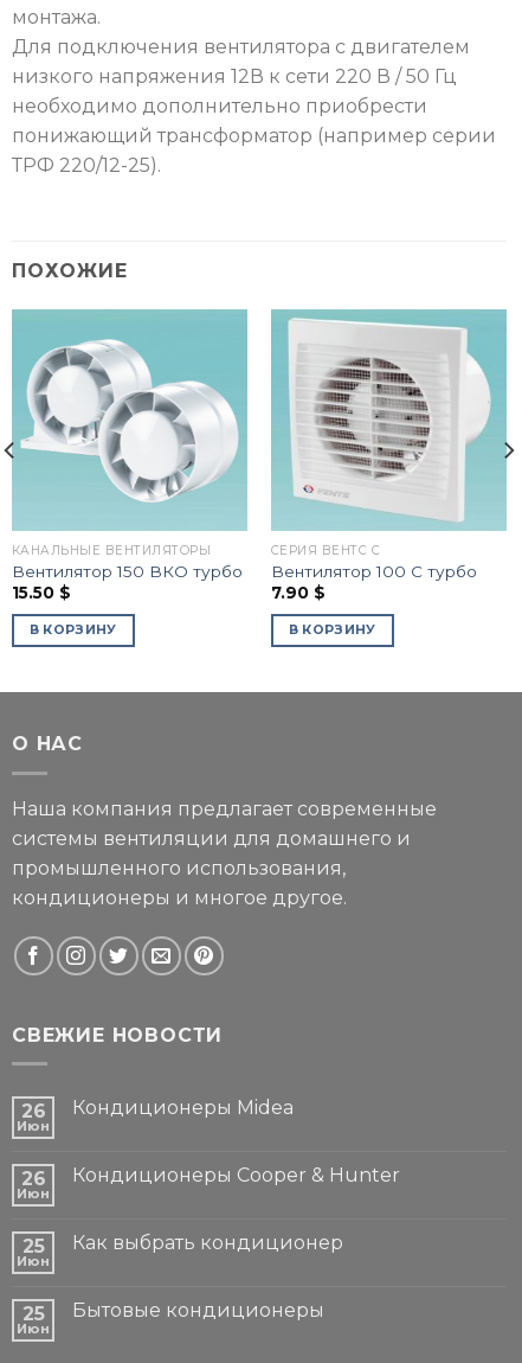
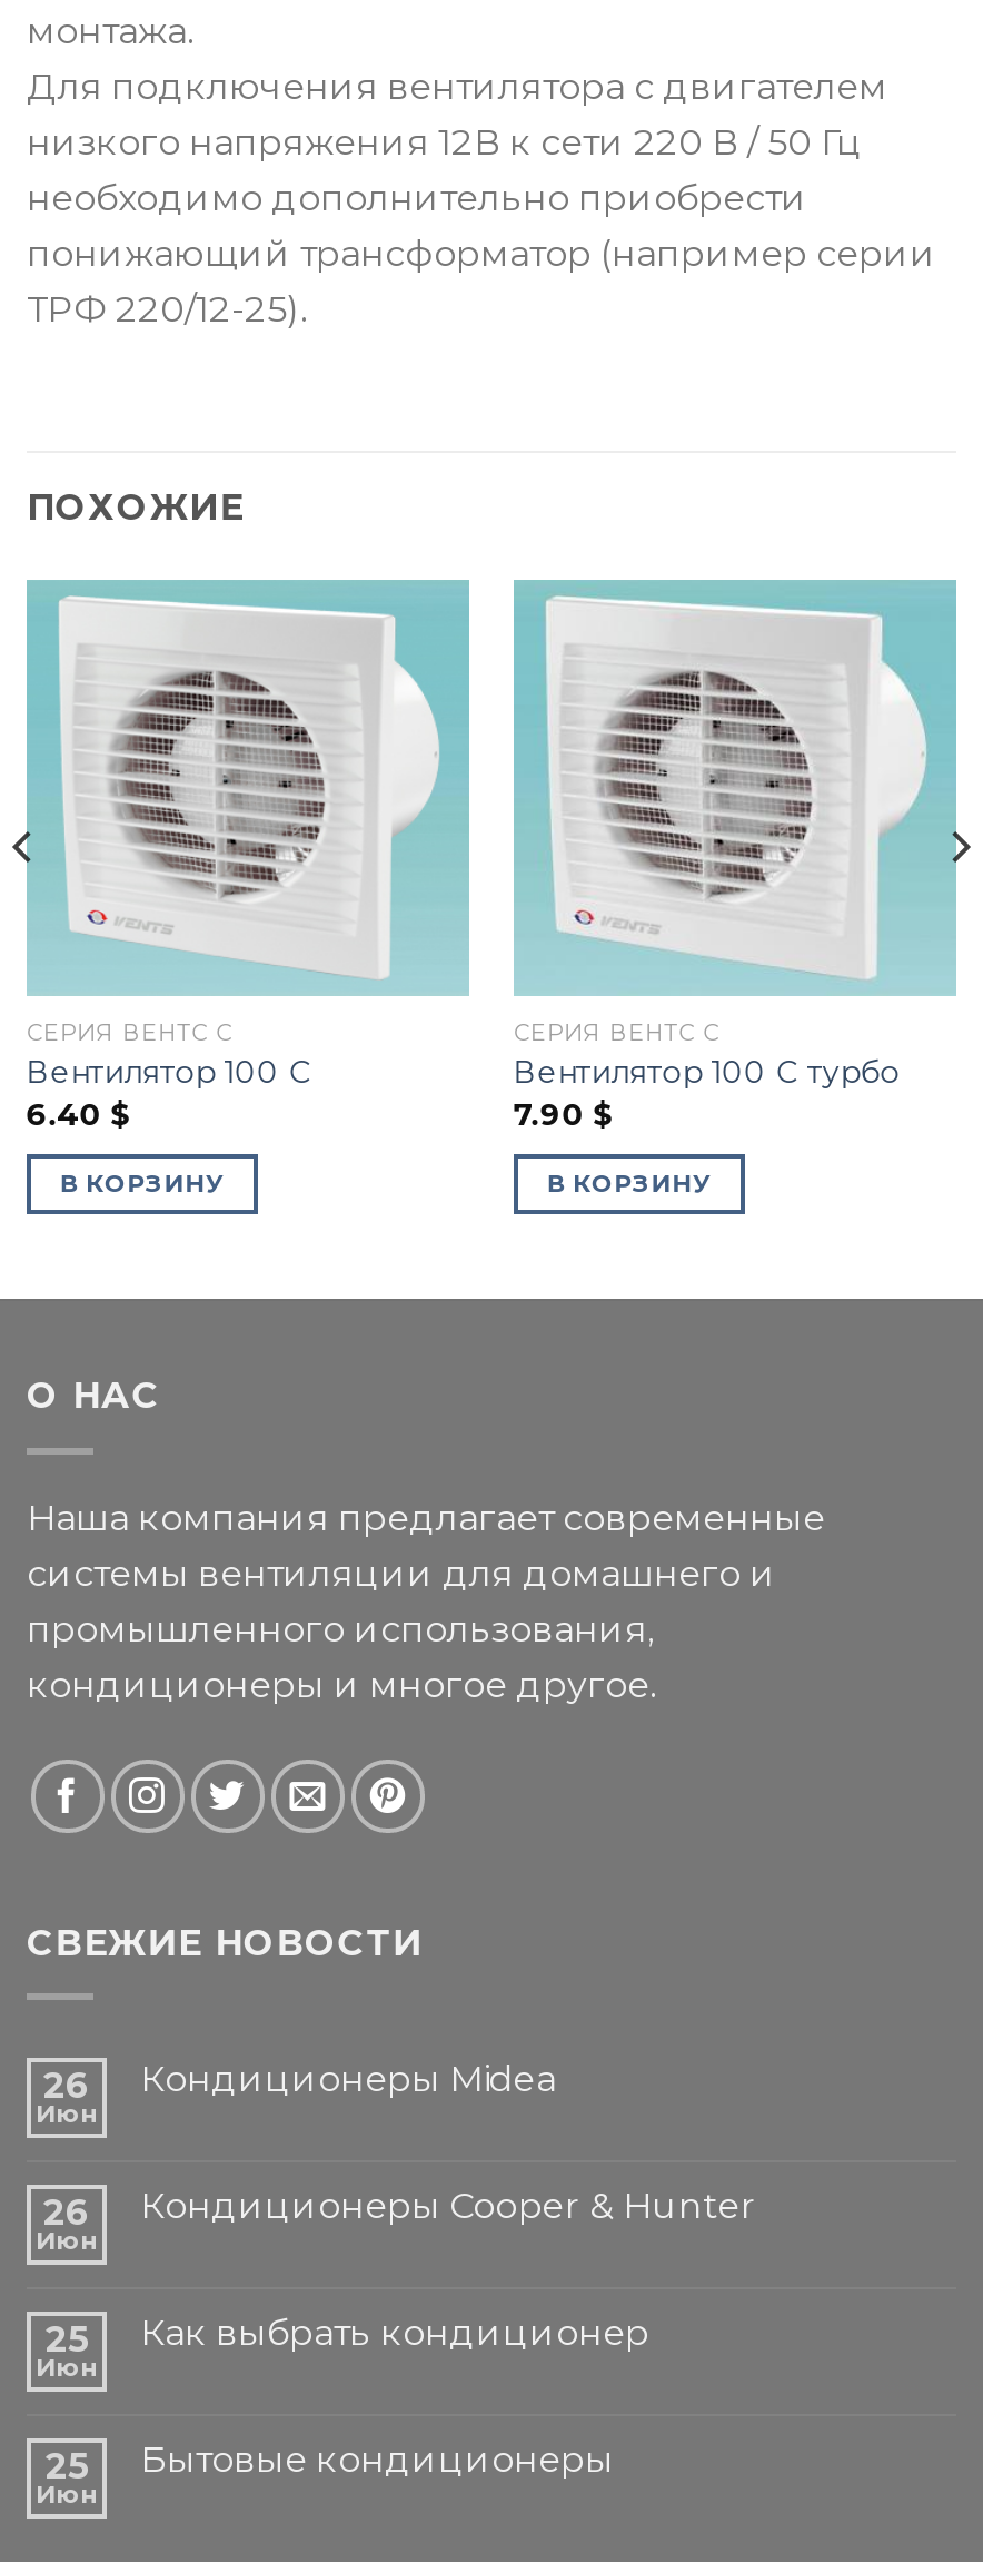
[12,318,242,603] [image] | КАНАЛЬНЫЕ ВЕНТИЛЯТОРЫ | Вентилятор 150 ВКО турбо | 15.50 $ -> [26,593,451,1131] [image] | СЕРИЯ ВЕНТС С | Вентилятор 100 С | 6.40 $

